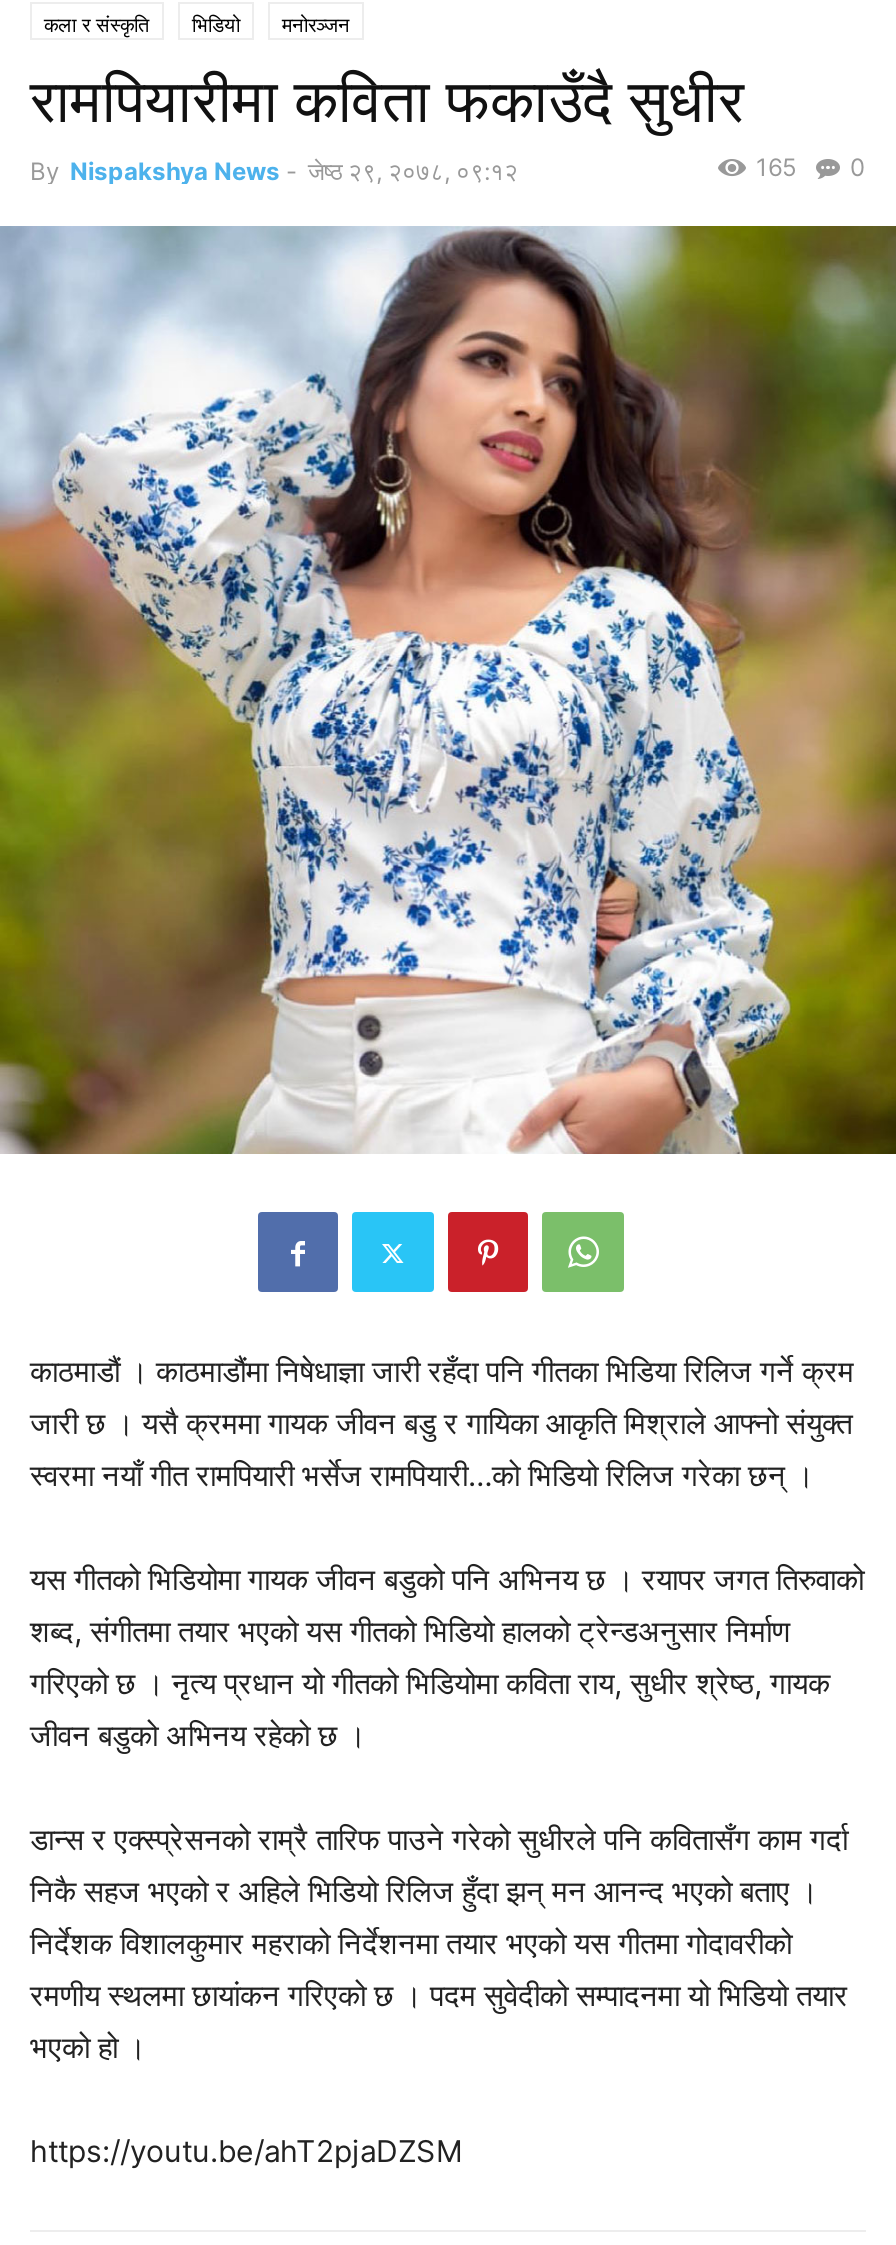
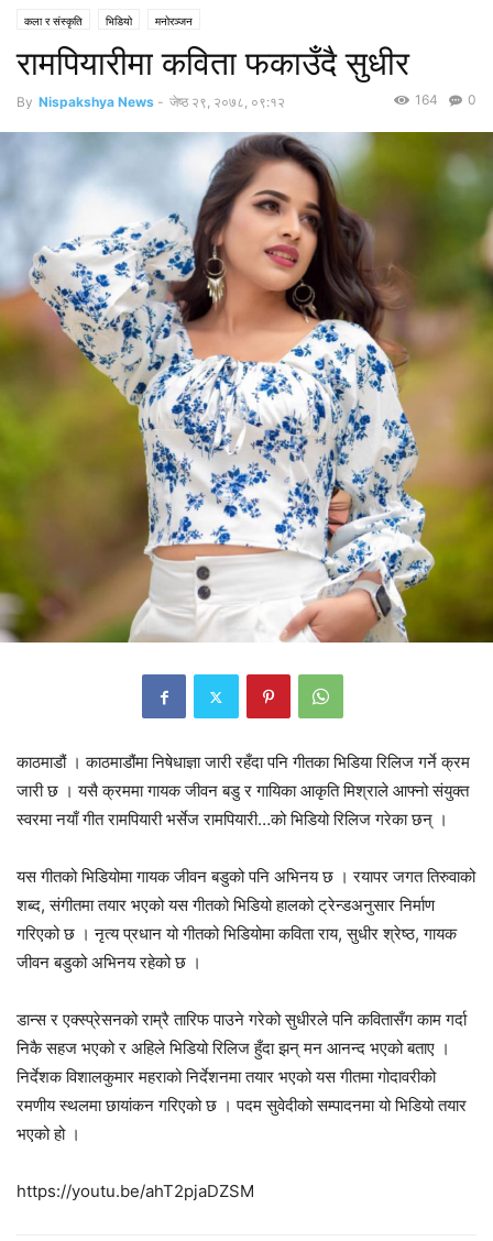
[756,152,866,182] 165 0 -> [415,91,476,108] 164 0

